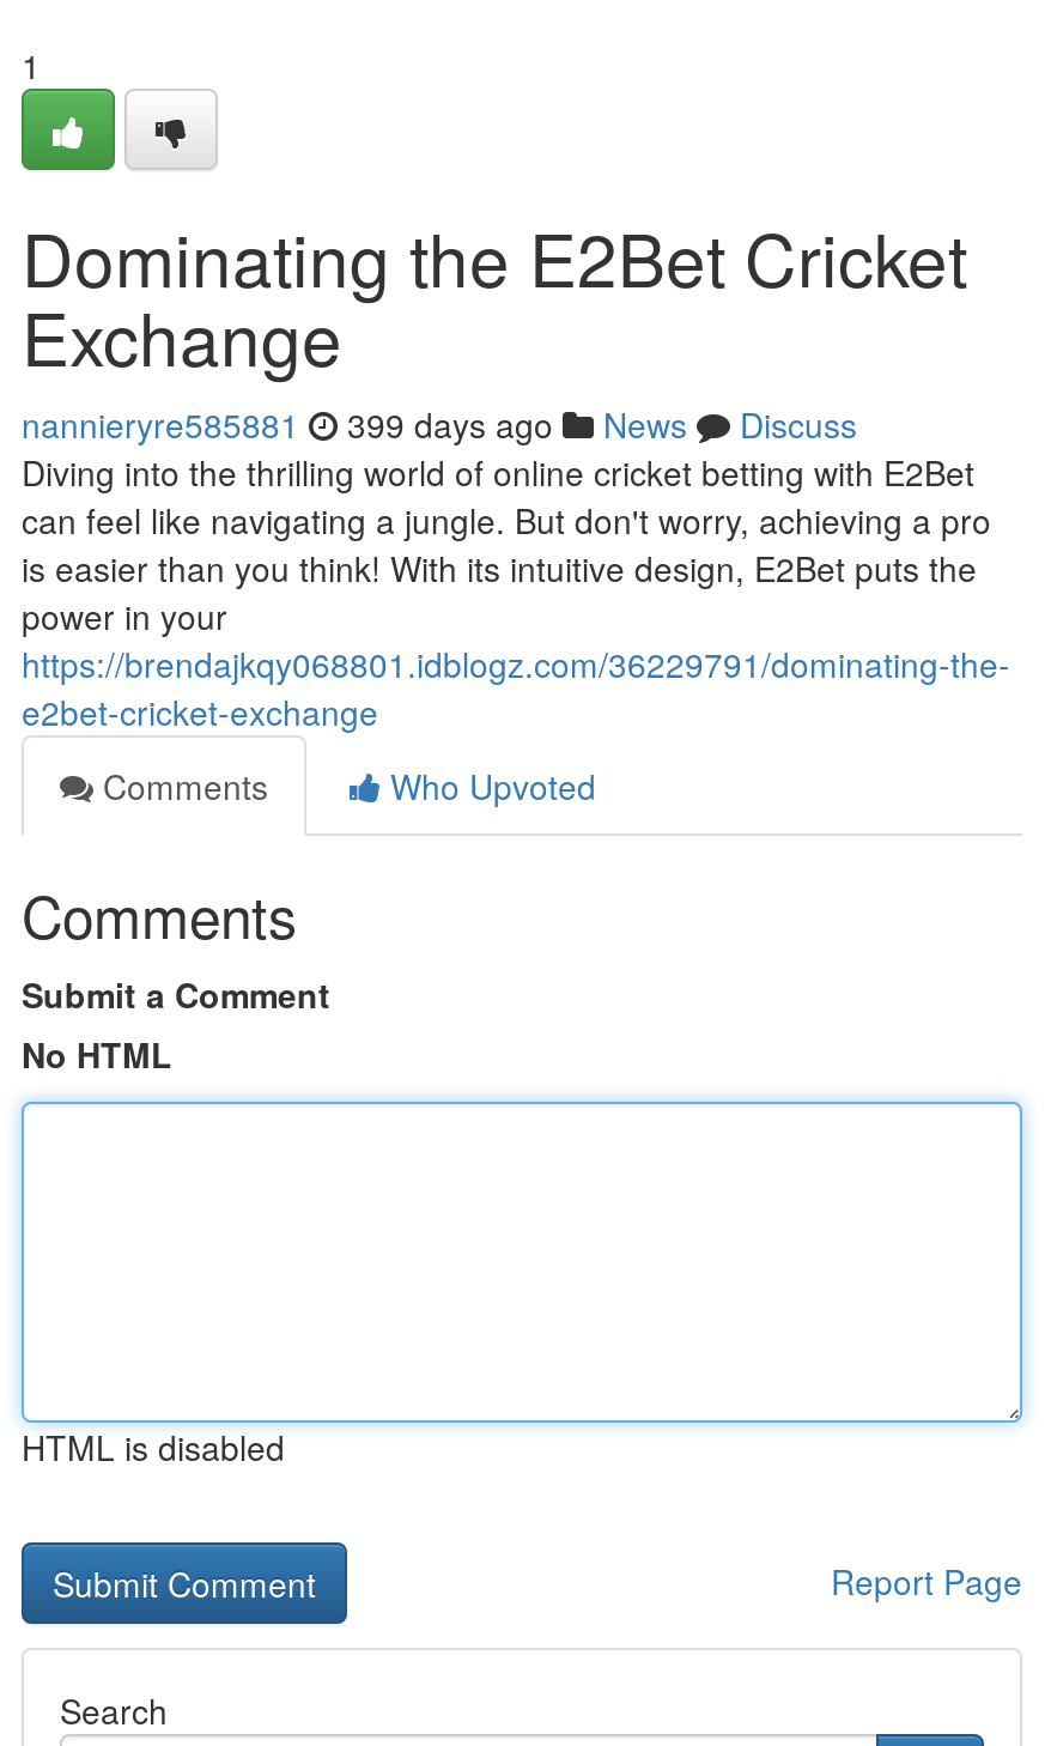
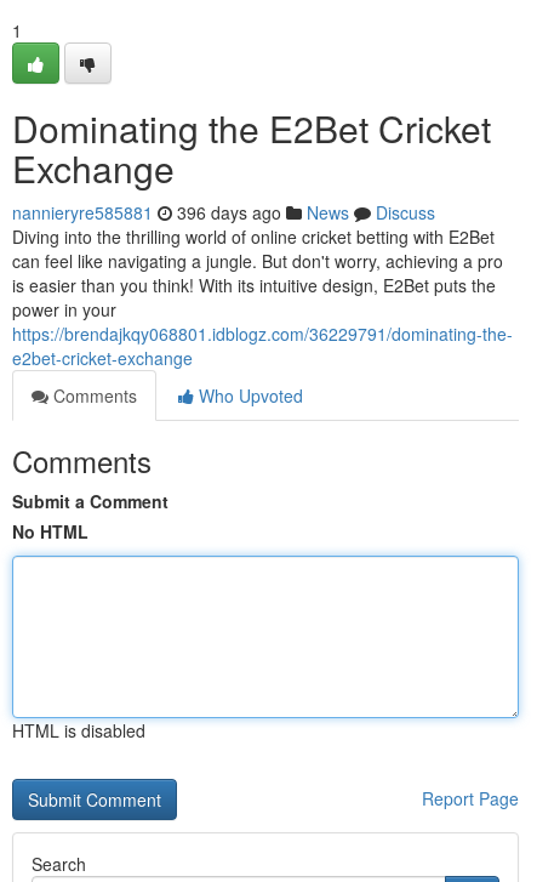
[22,400,857,448] nannieryre585881 399 days ago News Discuss -> [12,200,435,224] nannieryre585881 396 days ago News Discuss

